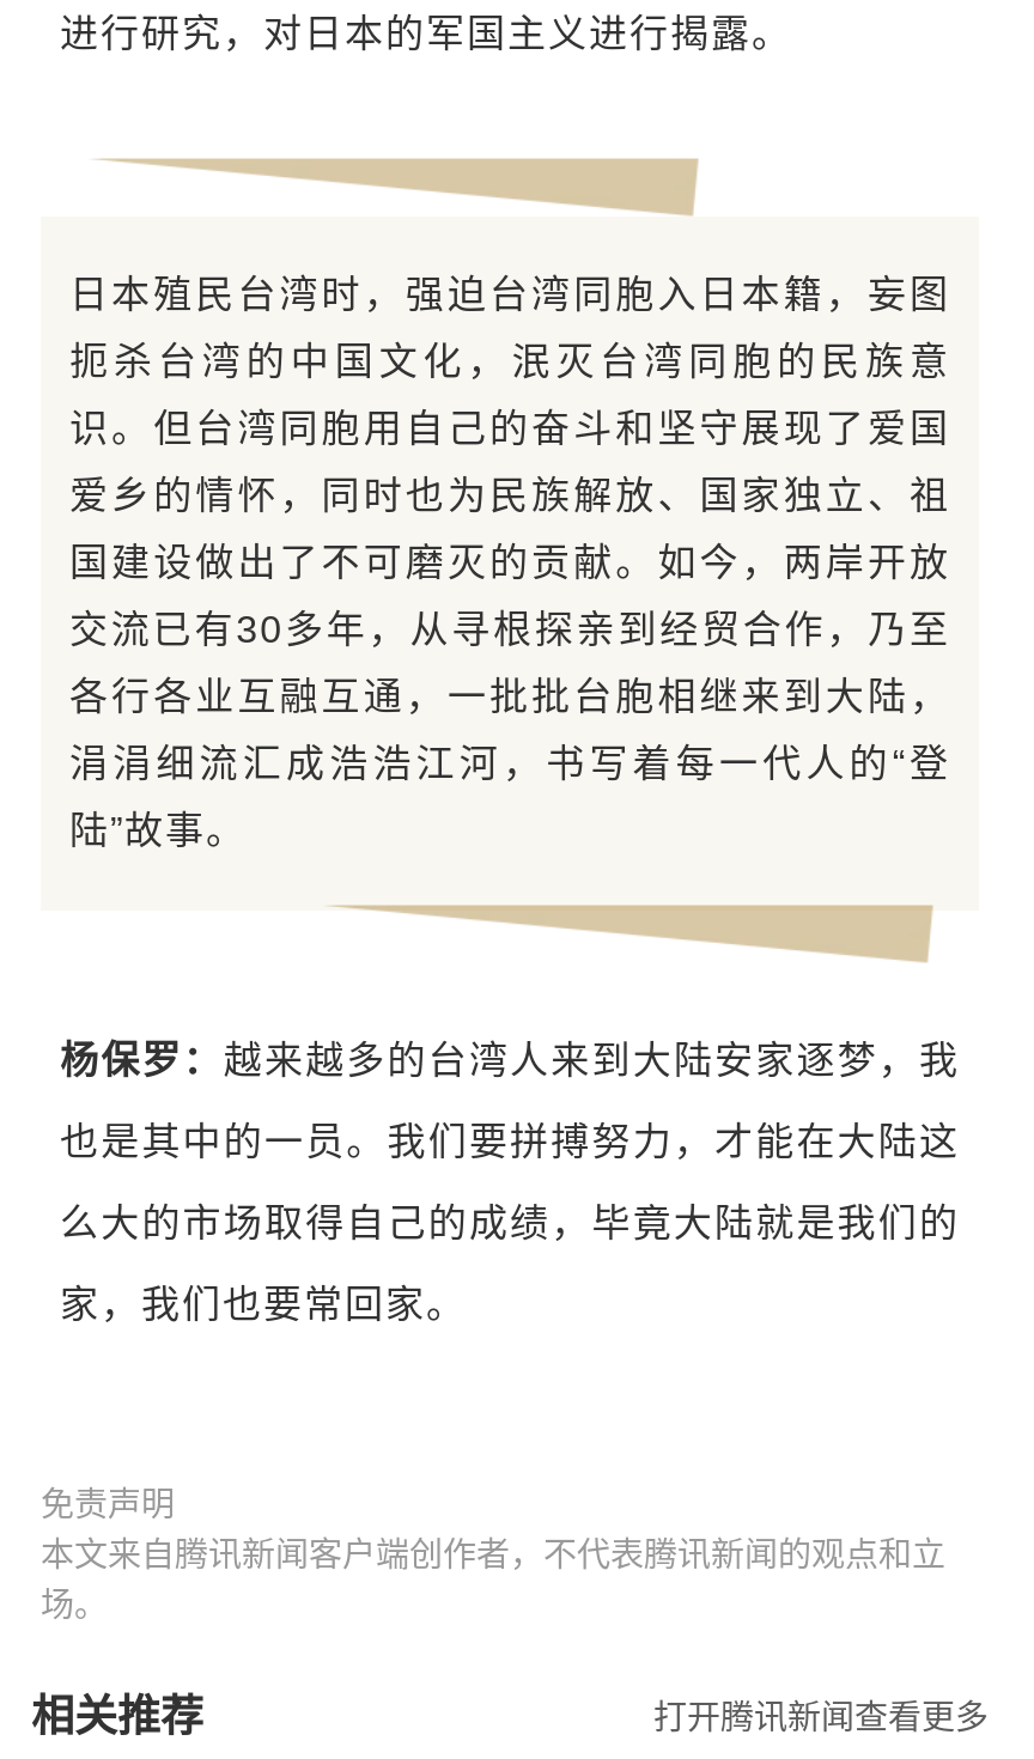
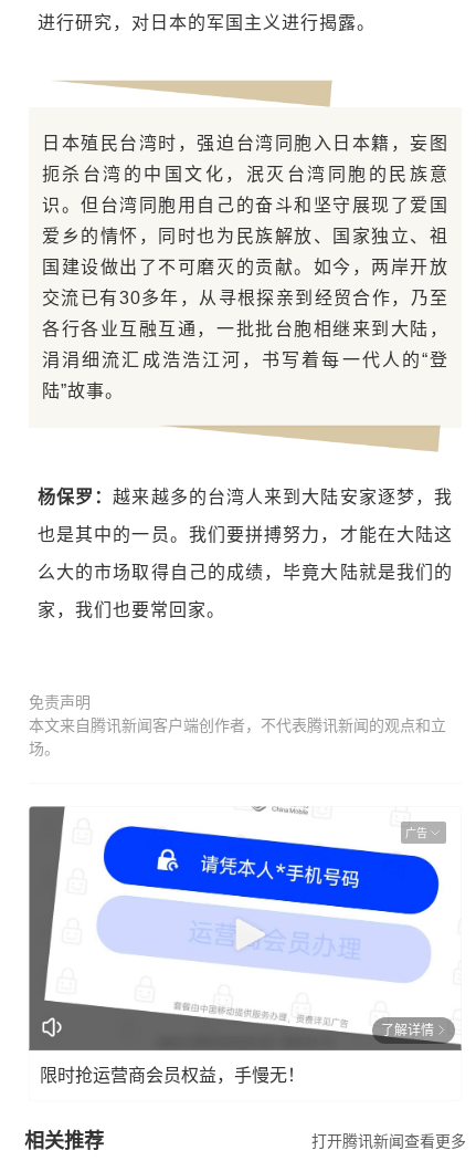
none -> [29,806,462,1052] [image] | 广告
none -> [40,1022,434,1084] 了解详情 | 限时抢运营商会员权益，手慢无！

